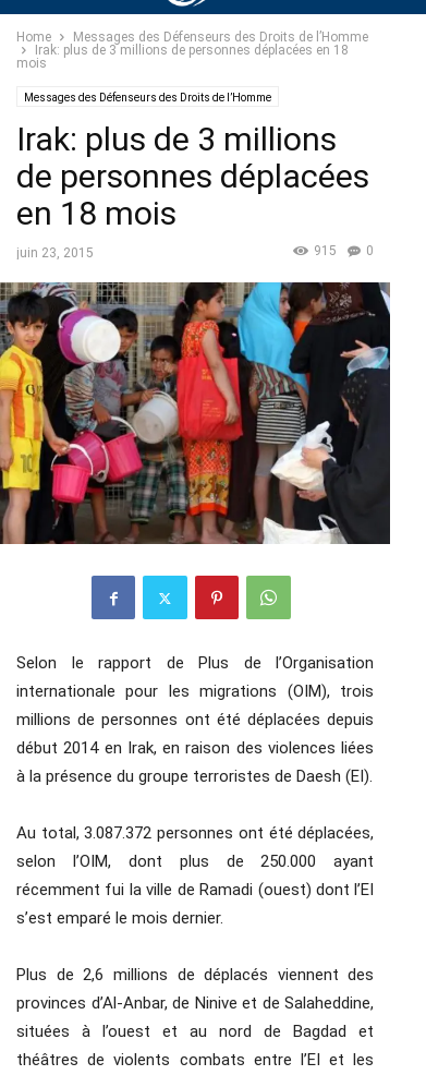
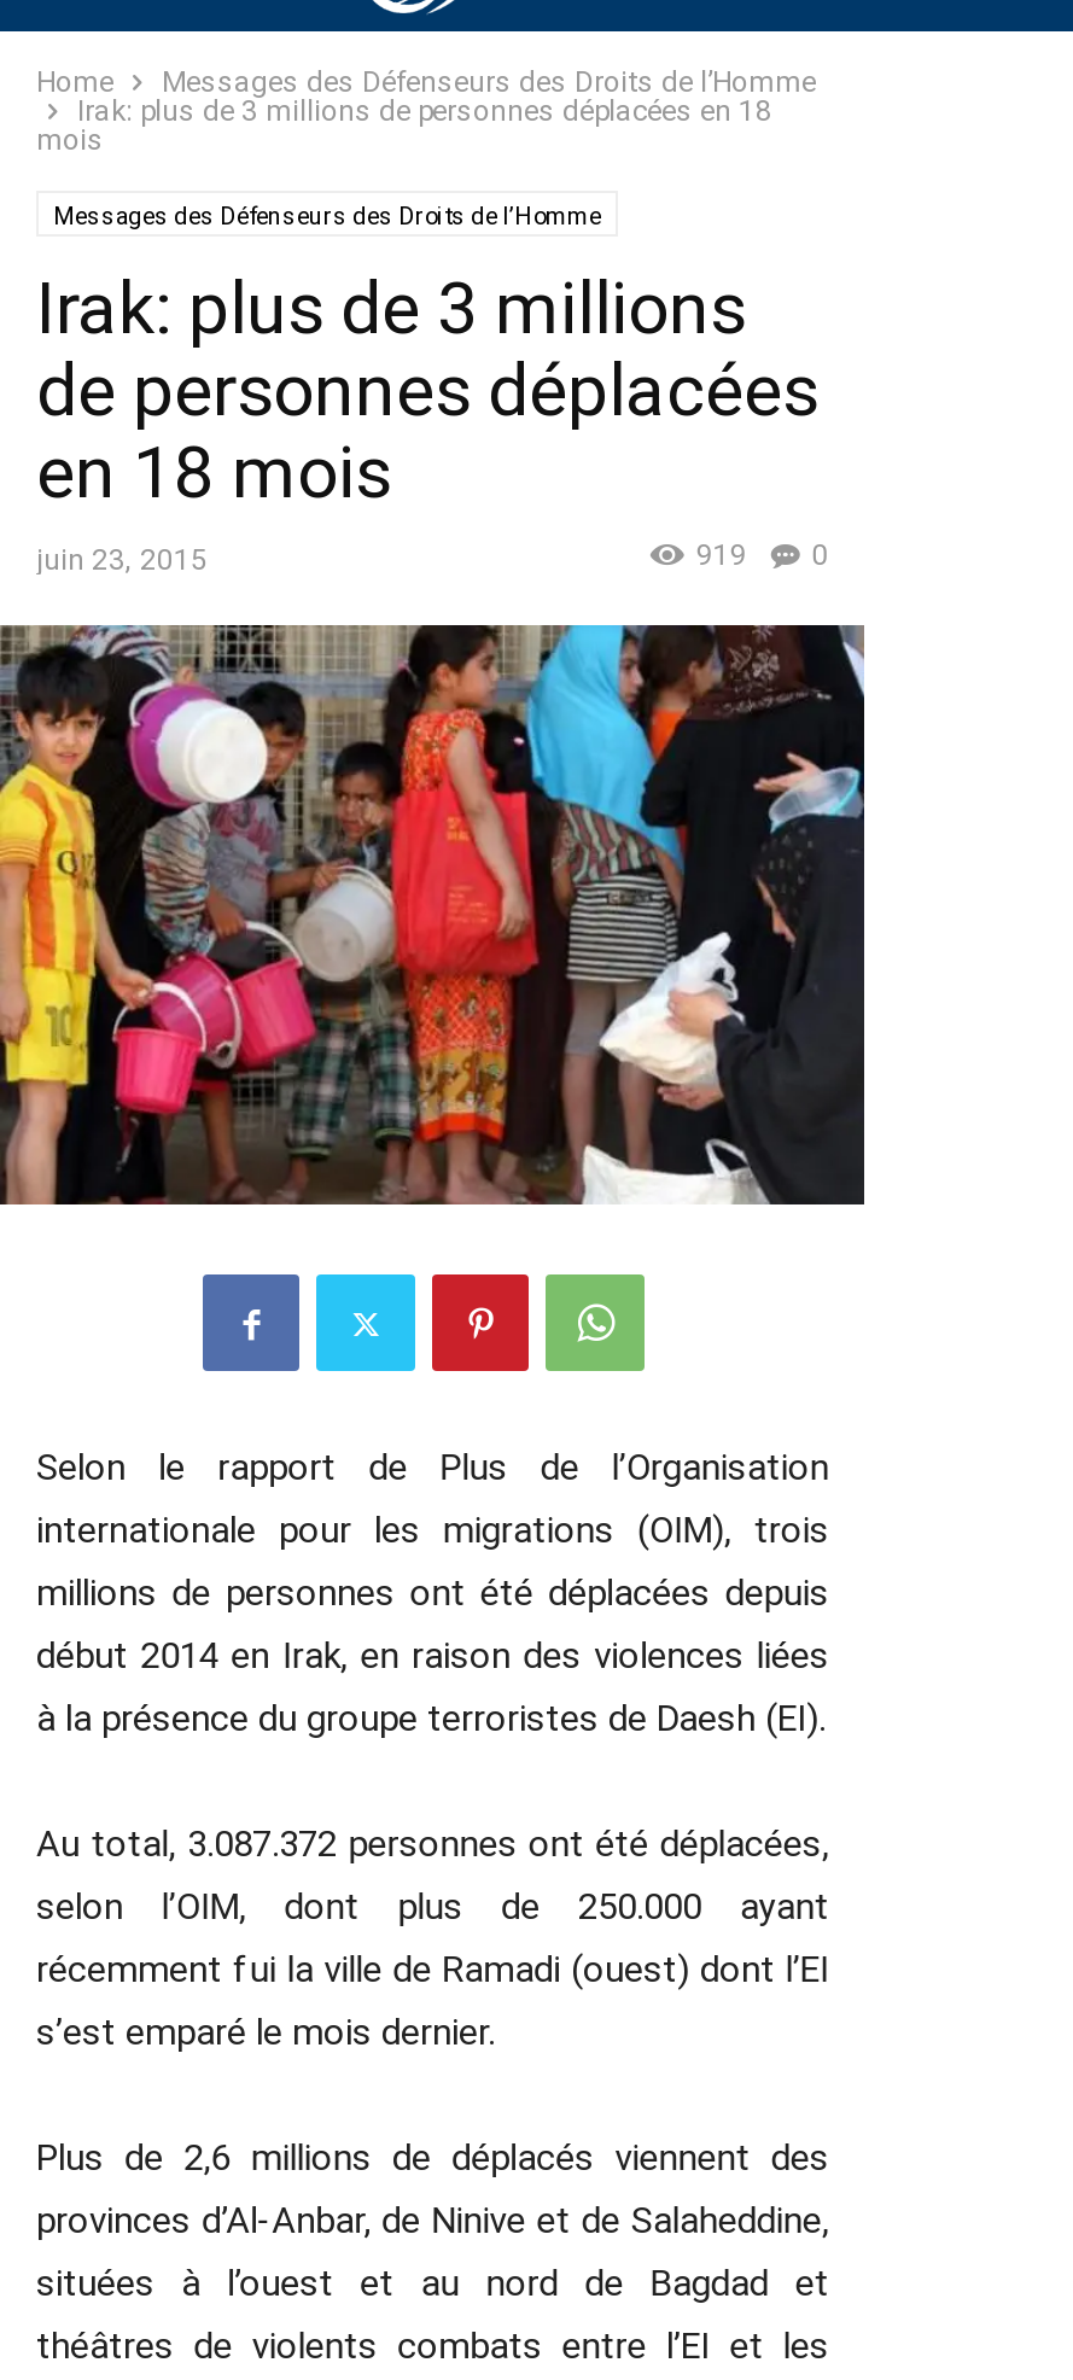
[314,243,374,258] 915 0 -> [696,538,829,572] 919 0

